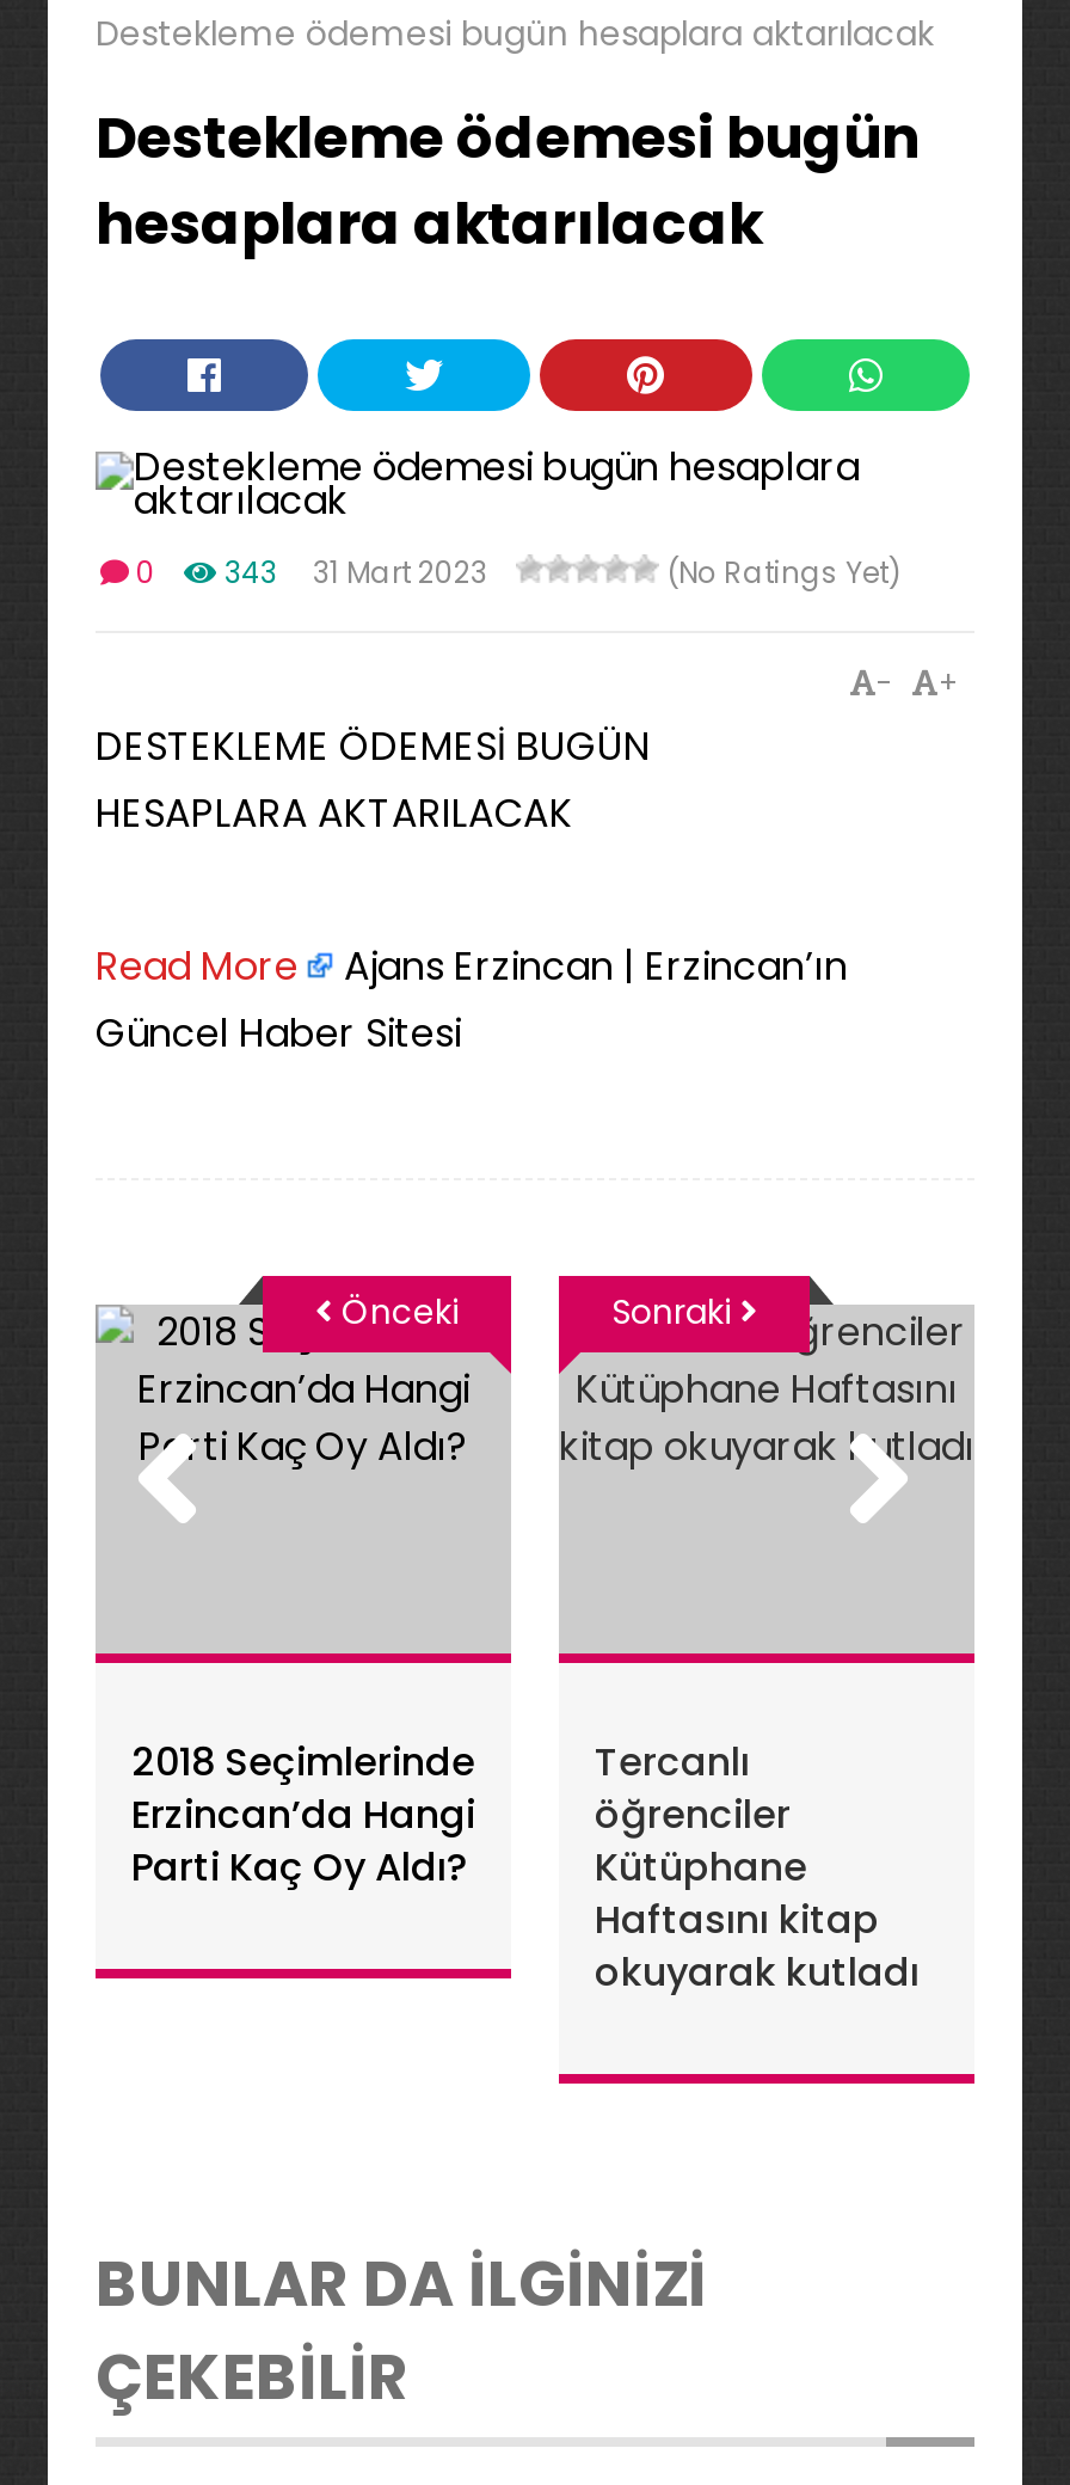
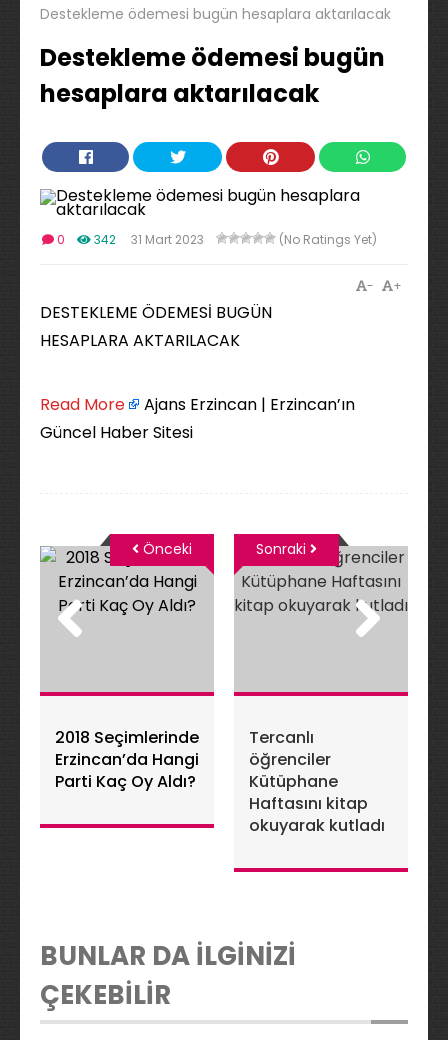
[129,552,487,593] 0 343 31 Mart 2023 -> [54,231,204,248] 0 342 31 Mart 2023

